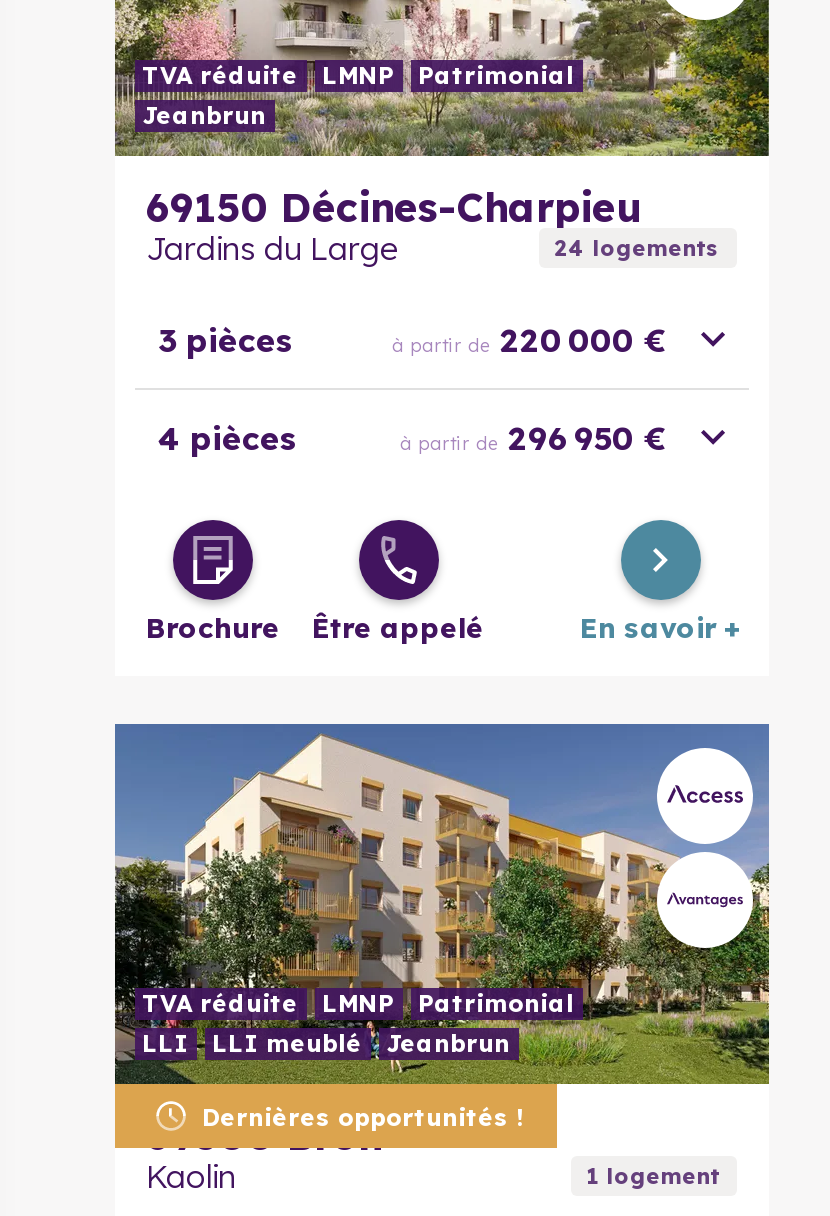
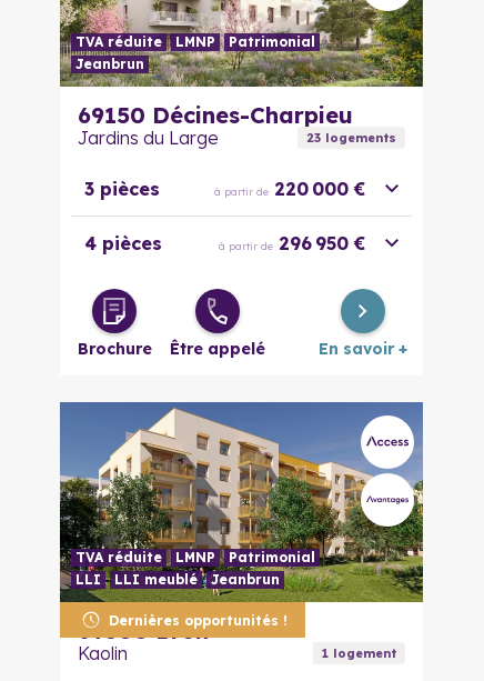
[554,234,720,262] 24 logements -> [306,130,396,146] 23 logements

